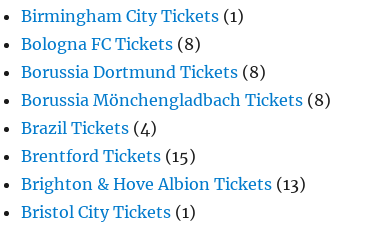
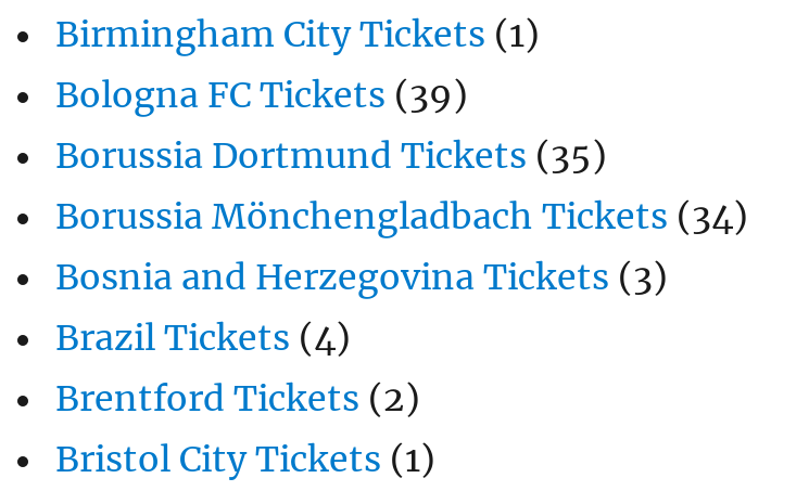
[21,34,331,110] Bologna FC Tickets (8) | Borussia Dortmund Tickets (8) | Borussia Mönchengladbach Tickets (8) -> [55,72,748,297] Bologna FC Tickets (39) | Borussia Dortmund Tickets (35) | Borussia Mönchengladbach Tickets (34) | Bosnia and Herzegovina Tickets (3)
moved [21,118,157,138] -> [55,315,351,358]: Brazil Tickets (4)
[21,146,306,194] Brentford Tickets (15) | Brighton & Hove Albion Tickets (13) -> [55,375,420,419] Brentford Tickets (2)

